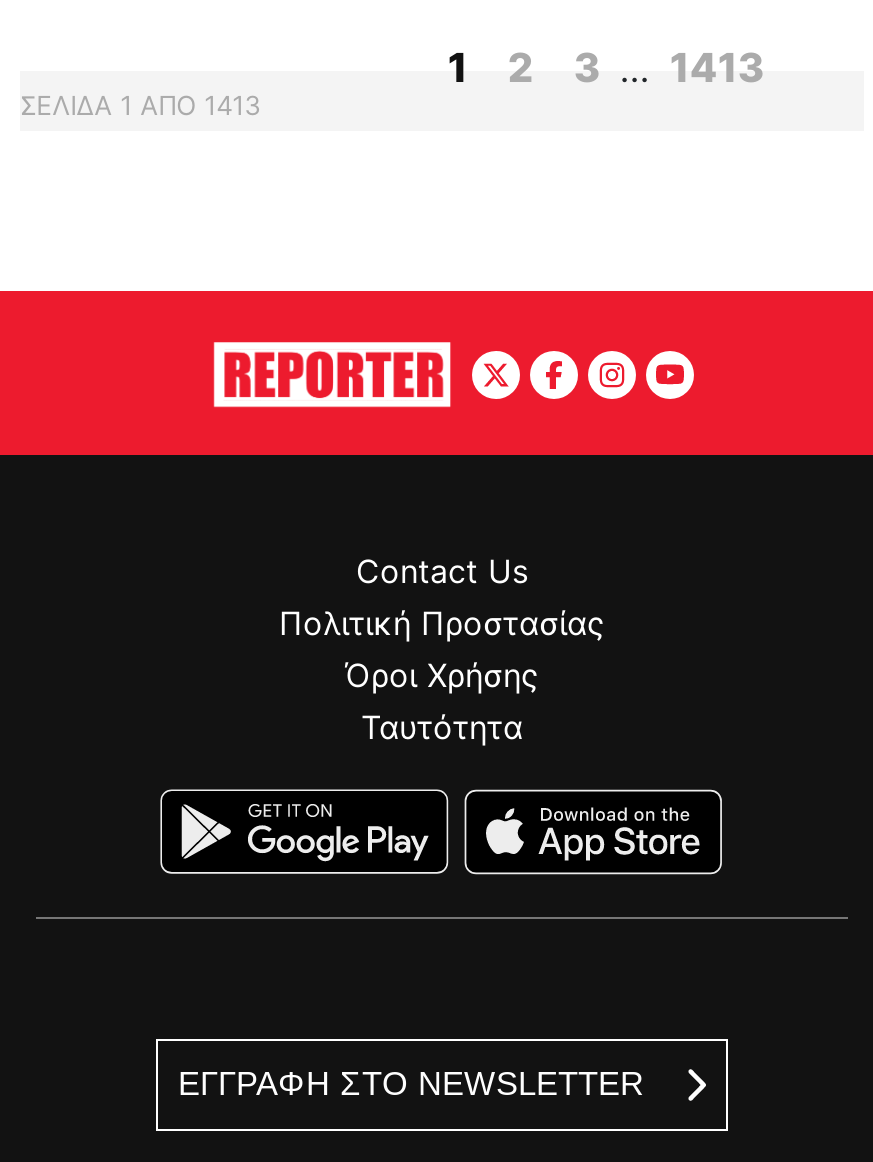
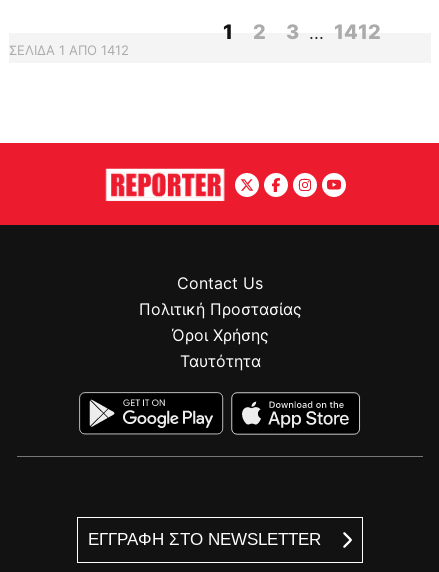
[448,44,764,92] 1 2 3 ... 1413 -> [223,19,381,43] 1 2 3 ... 1412
[20,89,260,121] ΣΕΛΙΔΑ 1 ΑΠΟ 1413 -> [9,42,129,58] ΣΕΛΙΔΑ 1 ΑΠΟ 1412

